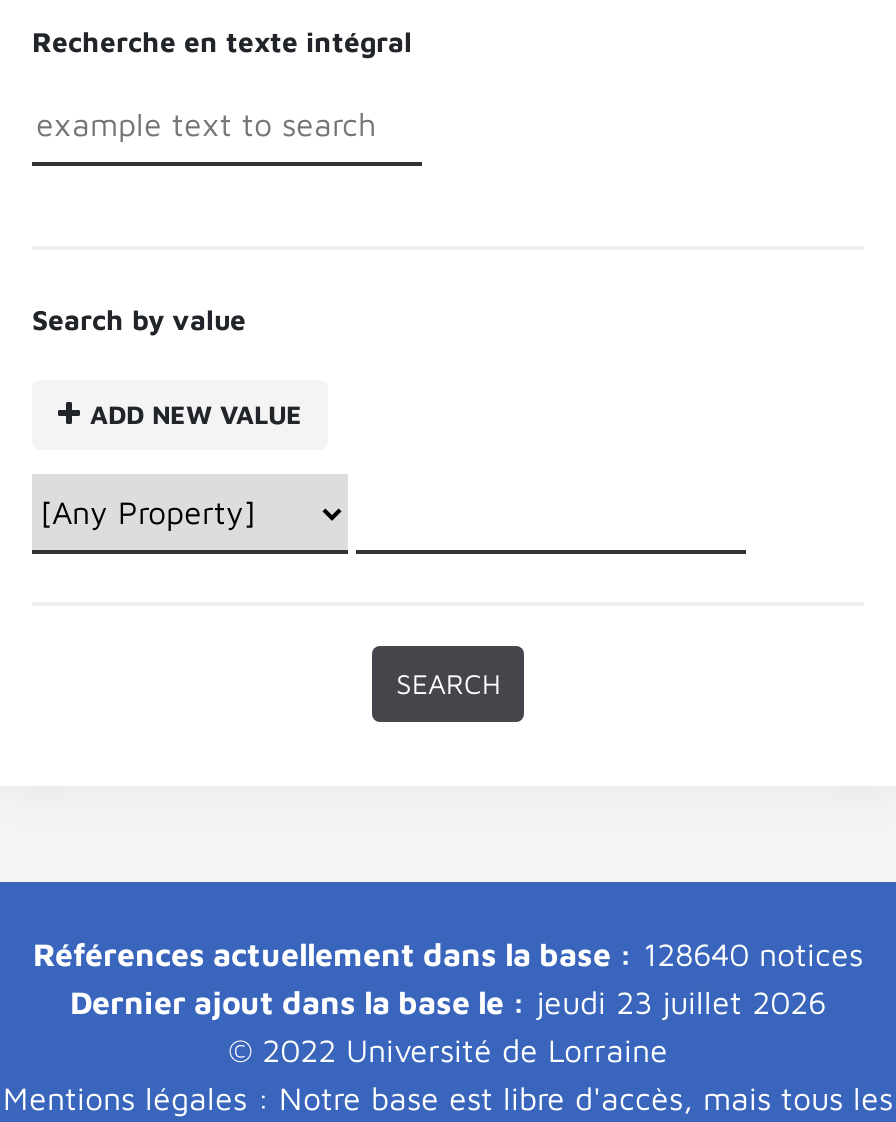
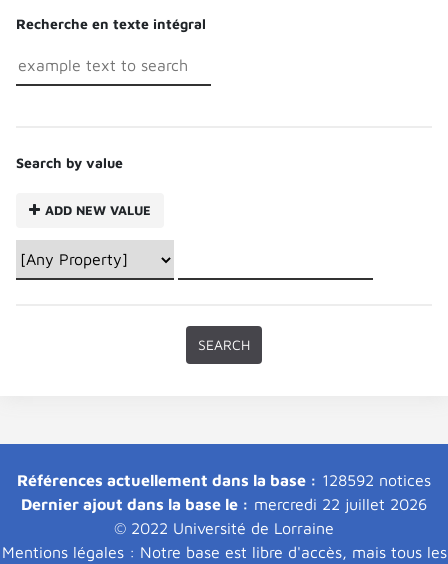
[33,936,863,972] Références actuellement dans la base : 128640 notices -> [17,471,431,489] Références actuellement dans la base : 128592 notices
[70,984,826,1020] Dernier ajout dans la base le : jeudi 23 juillet 2026 -> [21,495,427,513] Dernier ajout dans la base le : mercredi 22 juillet 2026

